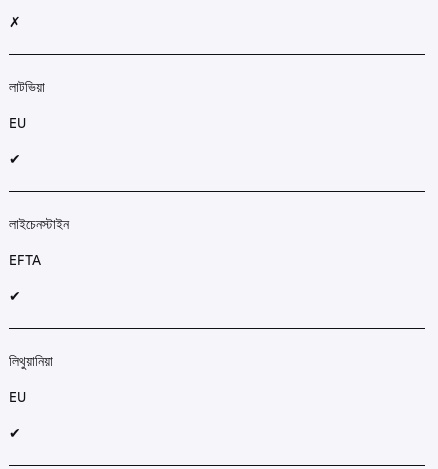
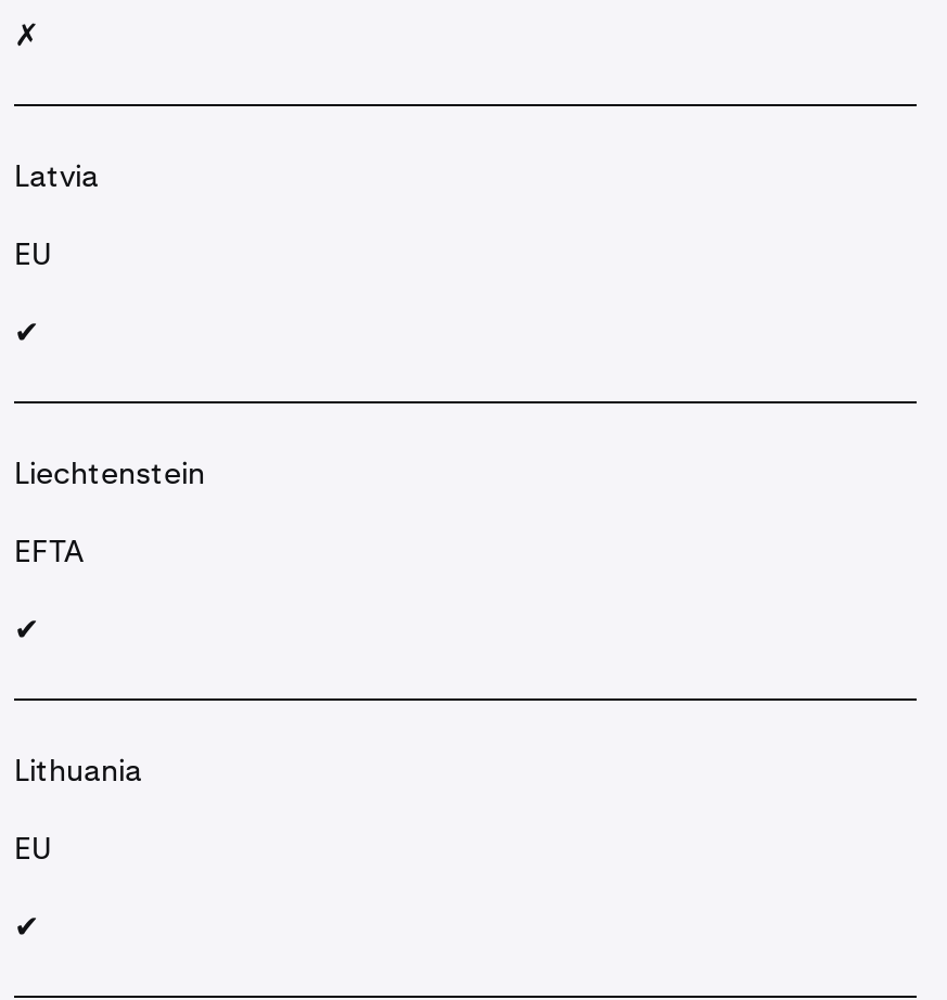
[9,78,45,96] লাটভিয়া -> [14,156,99,195] Latvia
[9,215,69,233] লাইচেনস্টাইন -> [14,453,205,492] Liechtenstein
[9,352,53,370] লিথুয়ানিয়া -> [14,751,142,790] Lithuania

